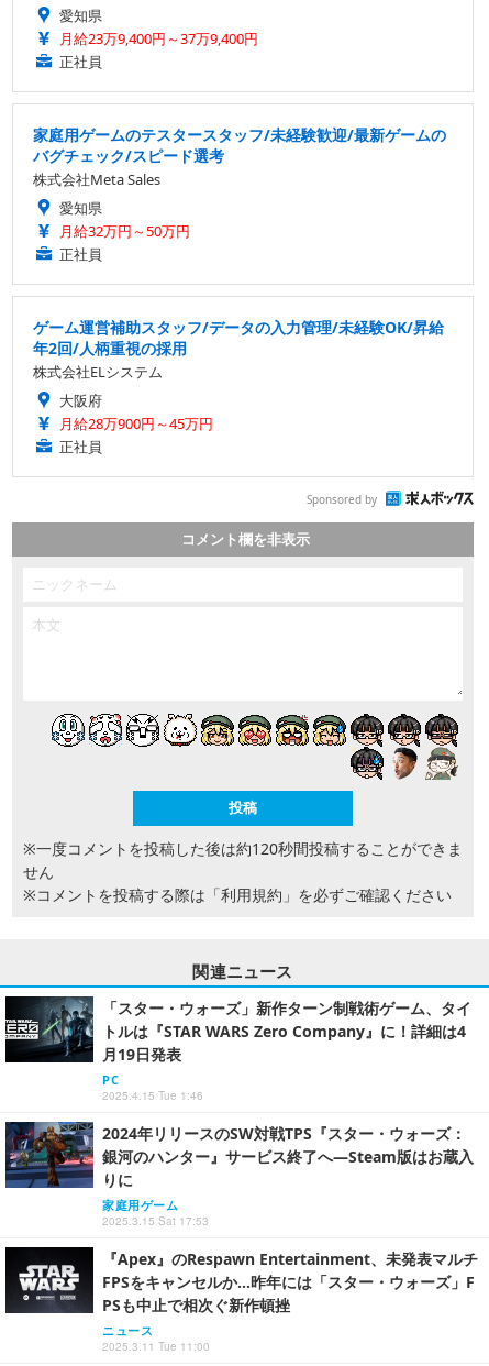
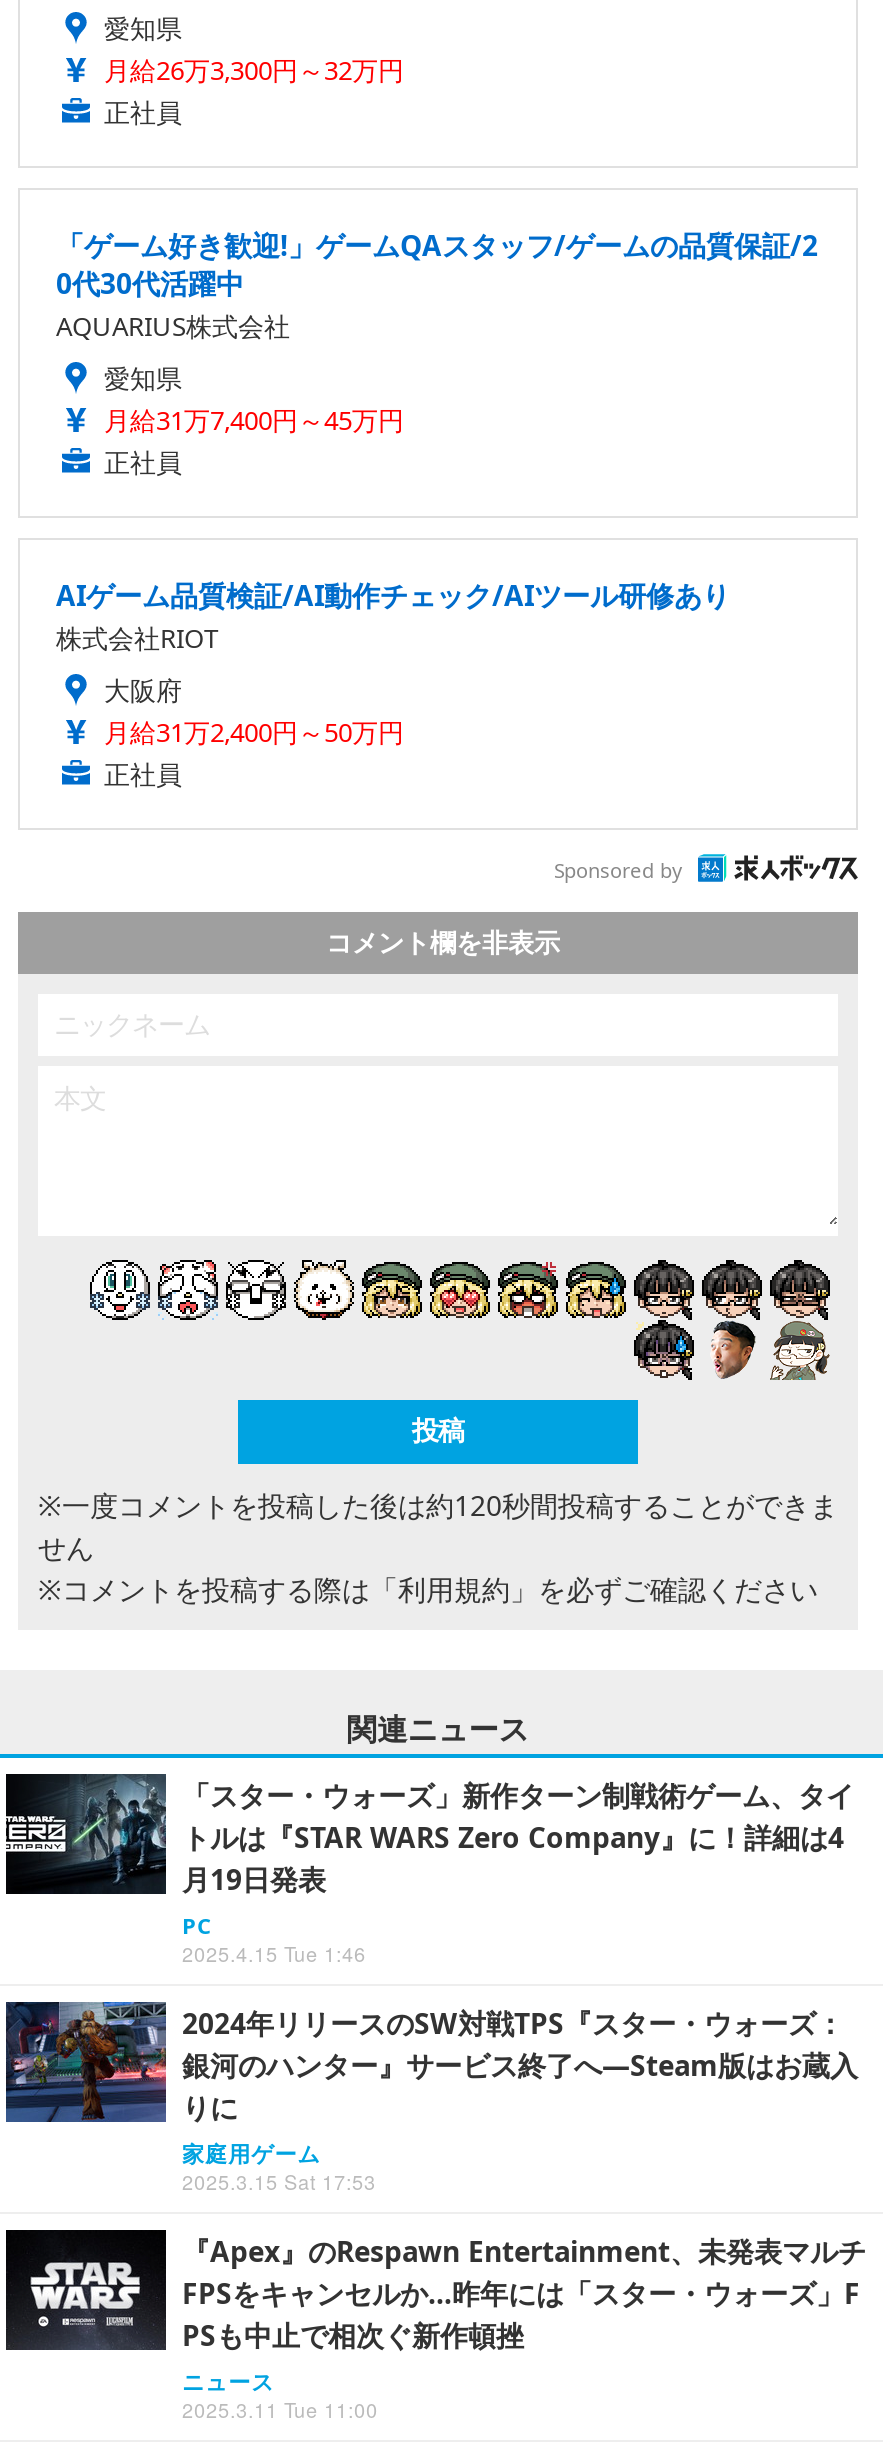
[59,29,258,49] 月給23万9,400円～37万9,400円 -> [104,53,404,89] 月給26万3,300円～32万円
[33,125,446,190] 家庭用ゲームのテスタースタッフ/未経験歓迎/最新ゲームの | バグチェック/スピード選考 | 株式会社Meta Sales -> [56,227,818,345] 「ゲーム好き歓迎!」ゲームQAスタッフ/ゲームの品質保証/2 | 0代30代活躍中 | AQUARIUS株式会社
[59,222,190,241] 月給32万円～50万円 -> [104,403,404,439] 月給31万7,400円～45万円
[33,317,444,382] ゲーム運営補助スタッフ/データの入力管理/未経験OK/昇給 | 年2回/人柄重視の採用 | 株式会社ELシステム -> [56,577,730,657] AIゲーム品質検証/AI動作チェック/AIツール研修あり | 株式会社RIOT
[59,414,213,434] 月給28万900円～45万円 -> [104,715,404,751] 月給31万2,400円～50万円

